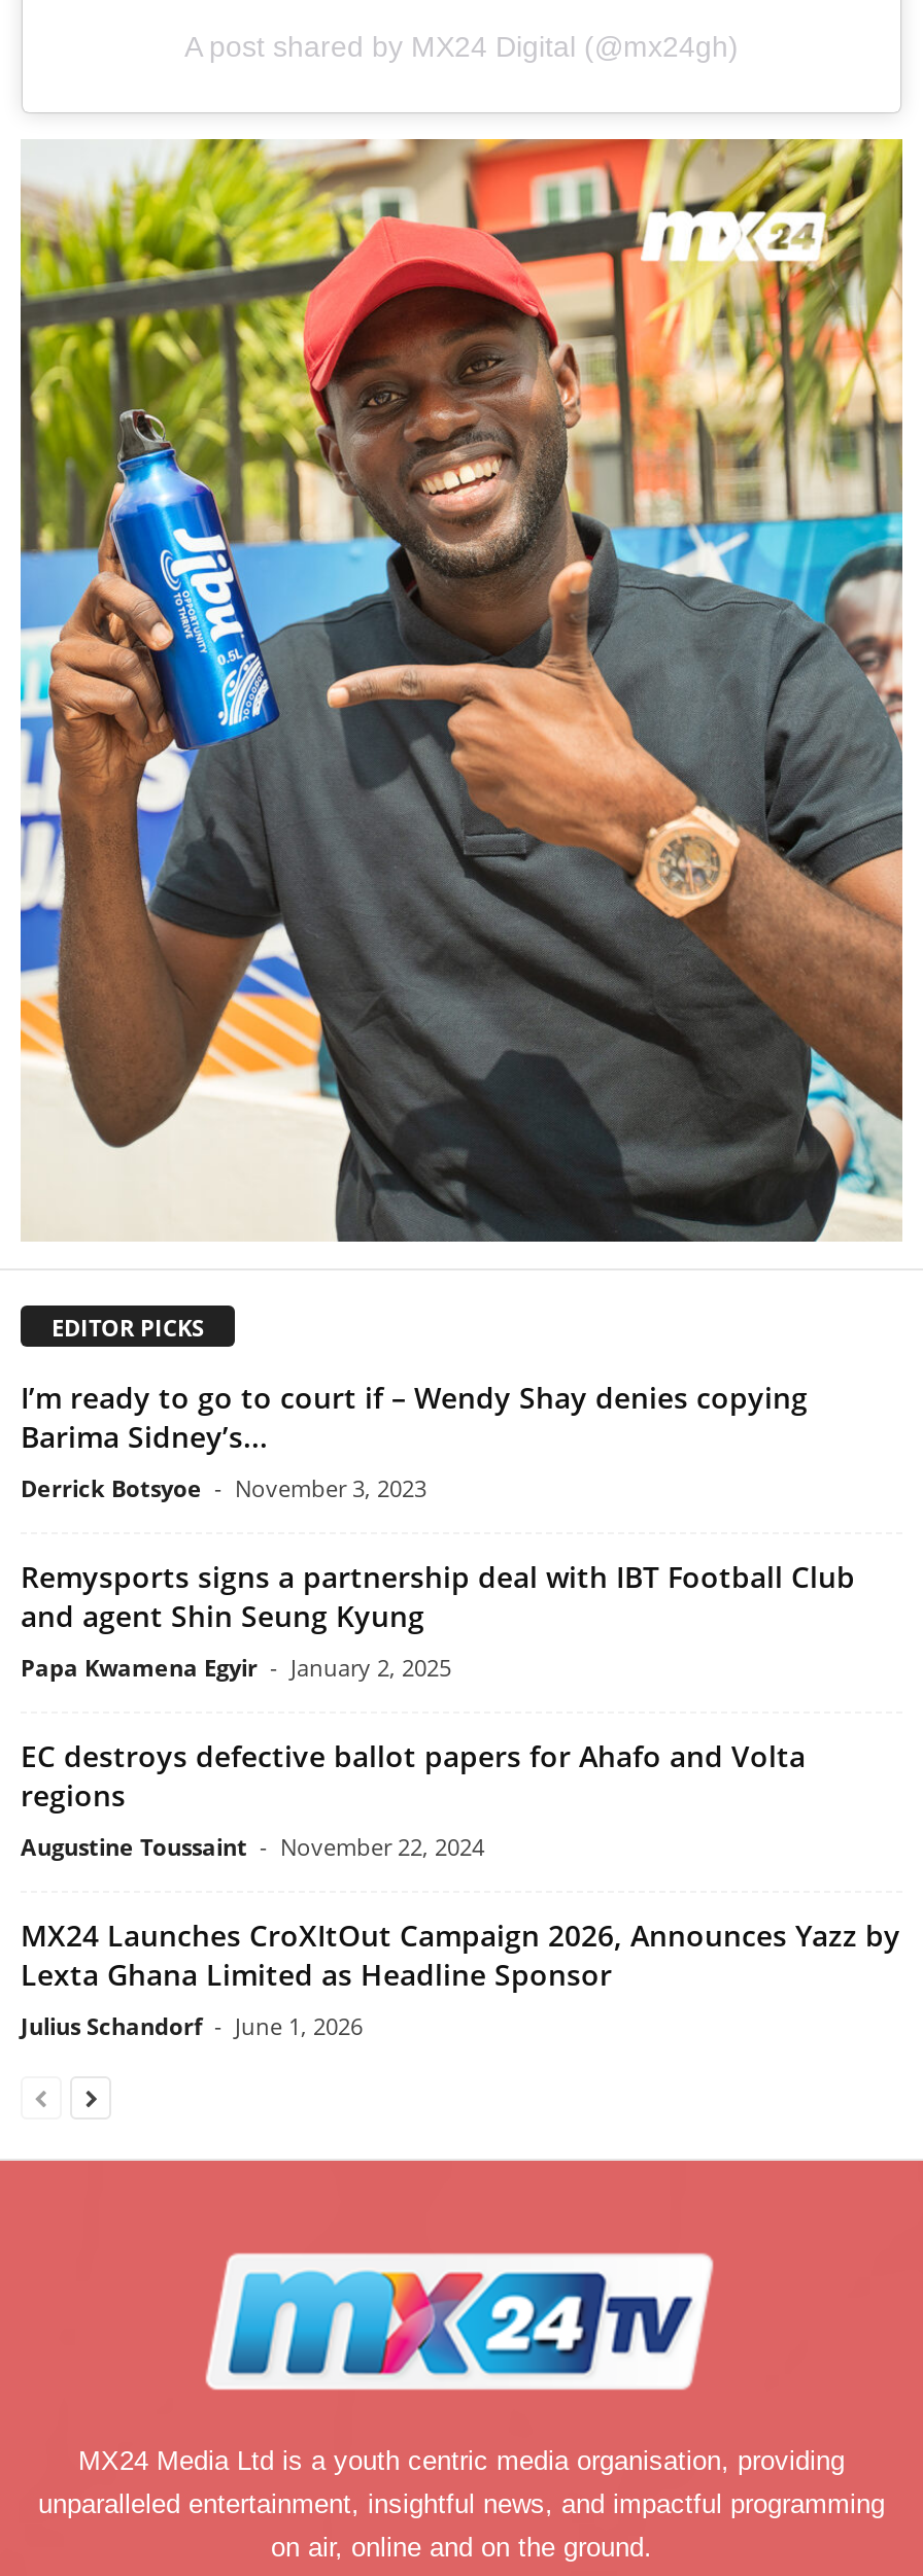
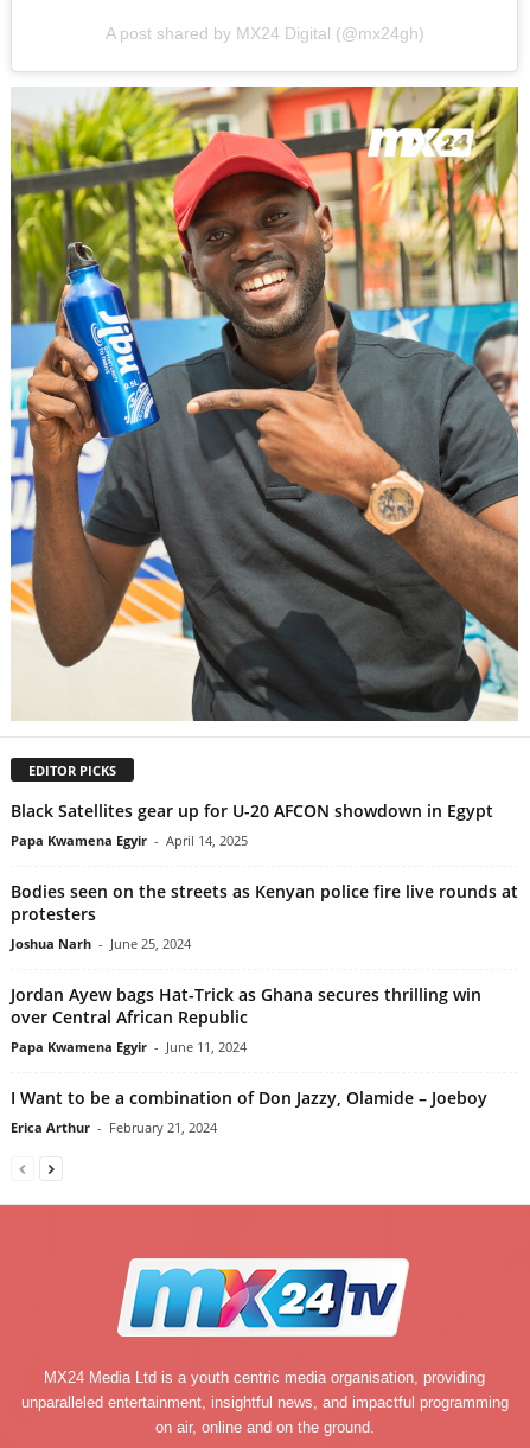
[21,1378,808,1504] I’m ready to go to court if – Wendy Shay denies copying | Barima Sidney’s... | Derrick Botsyoe - November 3, 2023 -> [11,799,493,849] Black Satellites gear up for U-20 AFCON showdown in Egypt | Papa Kwamena Egyir - April 14, 2025
[21,1557,855,1683] Remysports signs a partnership deal with IBT Football Club | and agent Shin Seung Kyung | Papa Kwamena Egyir - January 2, 2025 -> [11,880,518,952] Bodies seen on the streets as Kenyan police fire live rounds at | protesters | Joshua Narh - June 25, 2024
[21,1737,806,1862] EC destroys defective ballot papers for Ahafo and Volta | regions | Augustine Toussaint - November 22, 2024 -> [11,983,481,1056] Jordan Ayew bags Hat-Trick as Ghana secures thrilling win | over Central African Republic | Papa Kwamena Egyir - June 11, 2024
[21,1916,900,2042] MX24 Launches CroXItOut Campaign 2026, Announces Yazz by | Lexta Ghana Limited as Headline Sponsor | Julius Schandorf - June 1, 2026 -> [11,1086,487,1136] I Want to be a combination of Don Jazzy, Olamide – Joeboy | Erica Arthur - February 21, 2024

